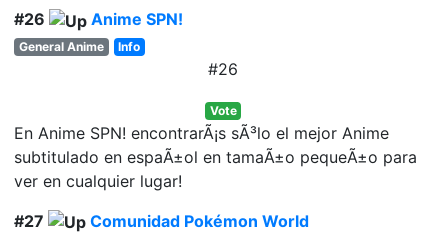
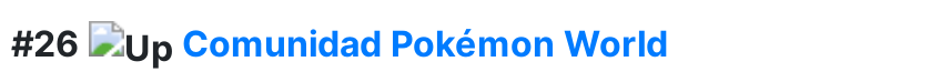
[14,9,417,231] Anime SPN! | General Anime | Info | #26 | Vote | En Anime SPN! encontrarÃ¡s sÃ³lo el mejor Anime | subtitulado en espaÃ±ol en tamaÃ±o pequeÃ±o para | ver en cualquier lugar! | #27 -> none

